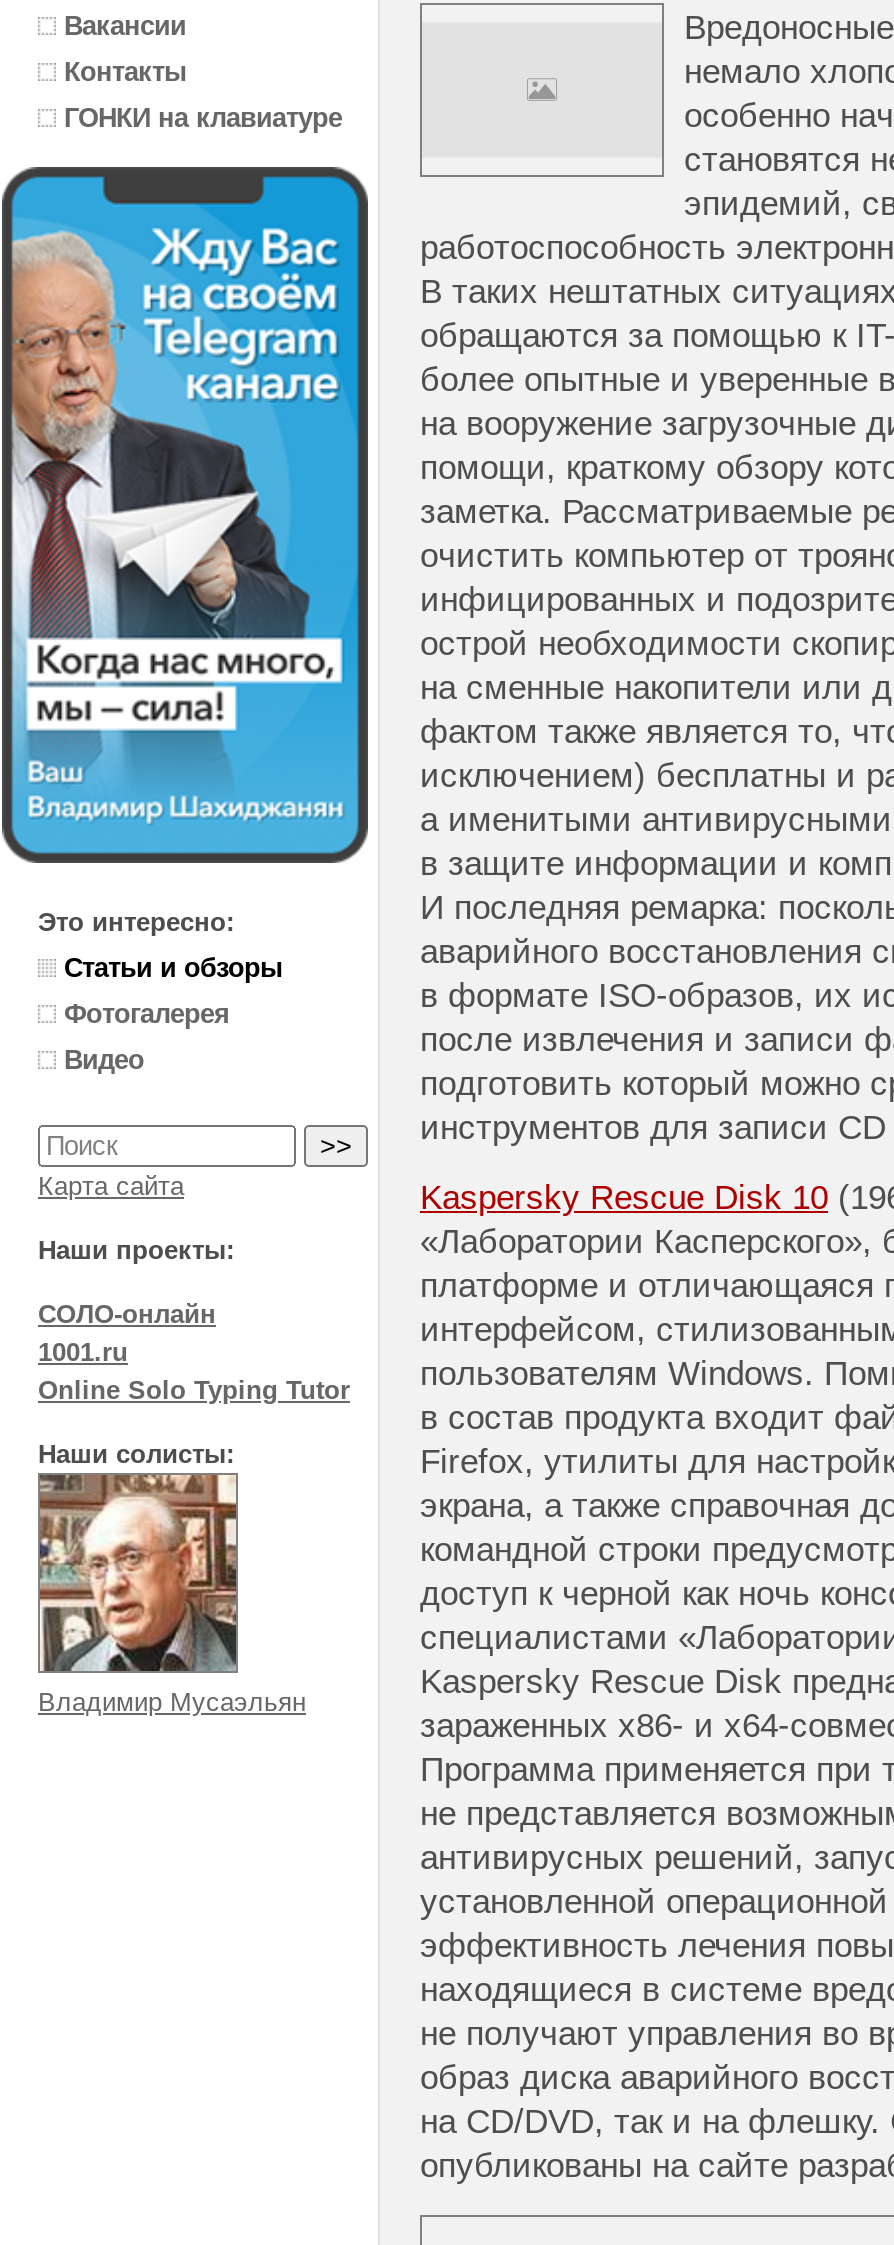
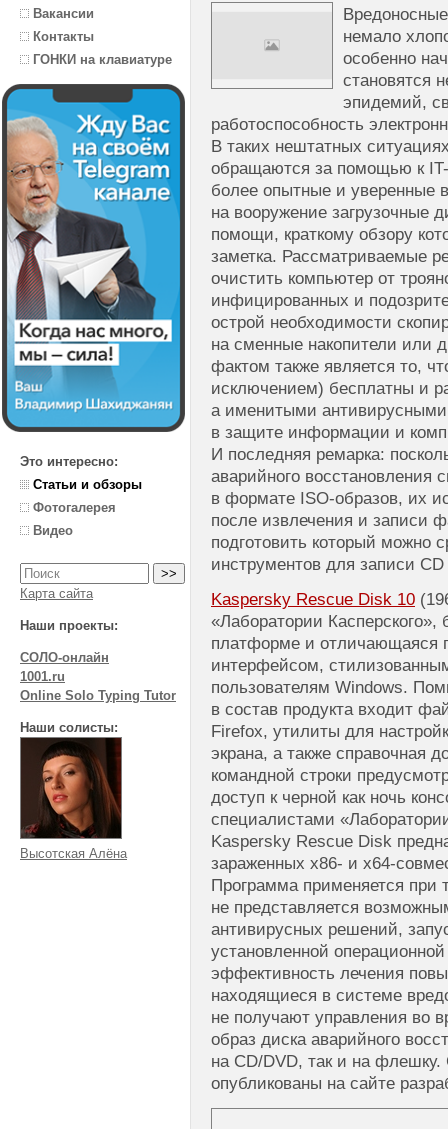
[38,1473,306,1716] [image] | Владимир Мусаэльян -> [20,737,127,861] [image] | Высотская Алёна

